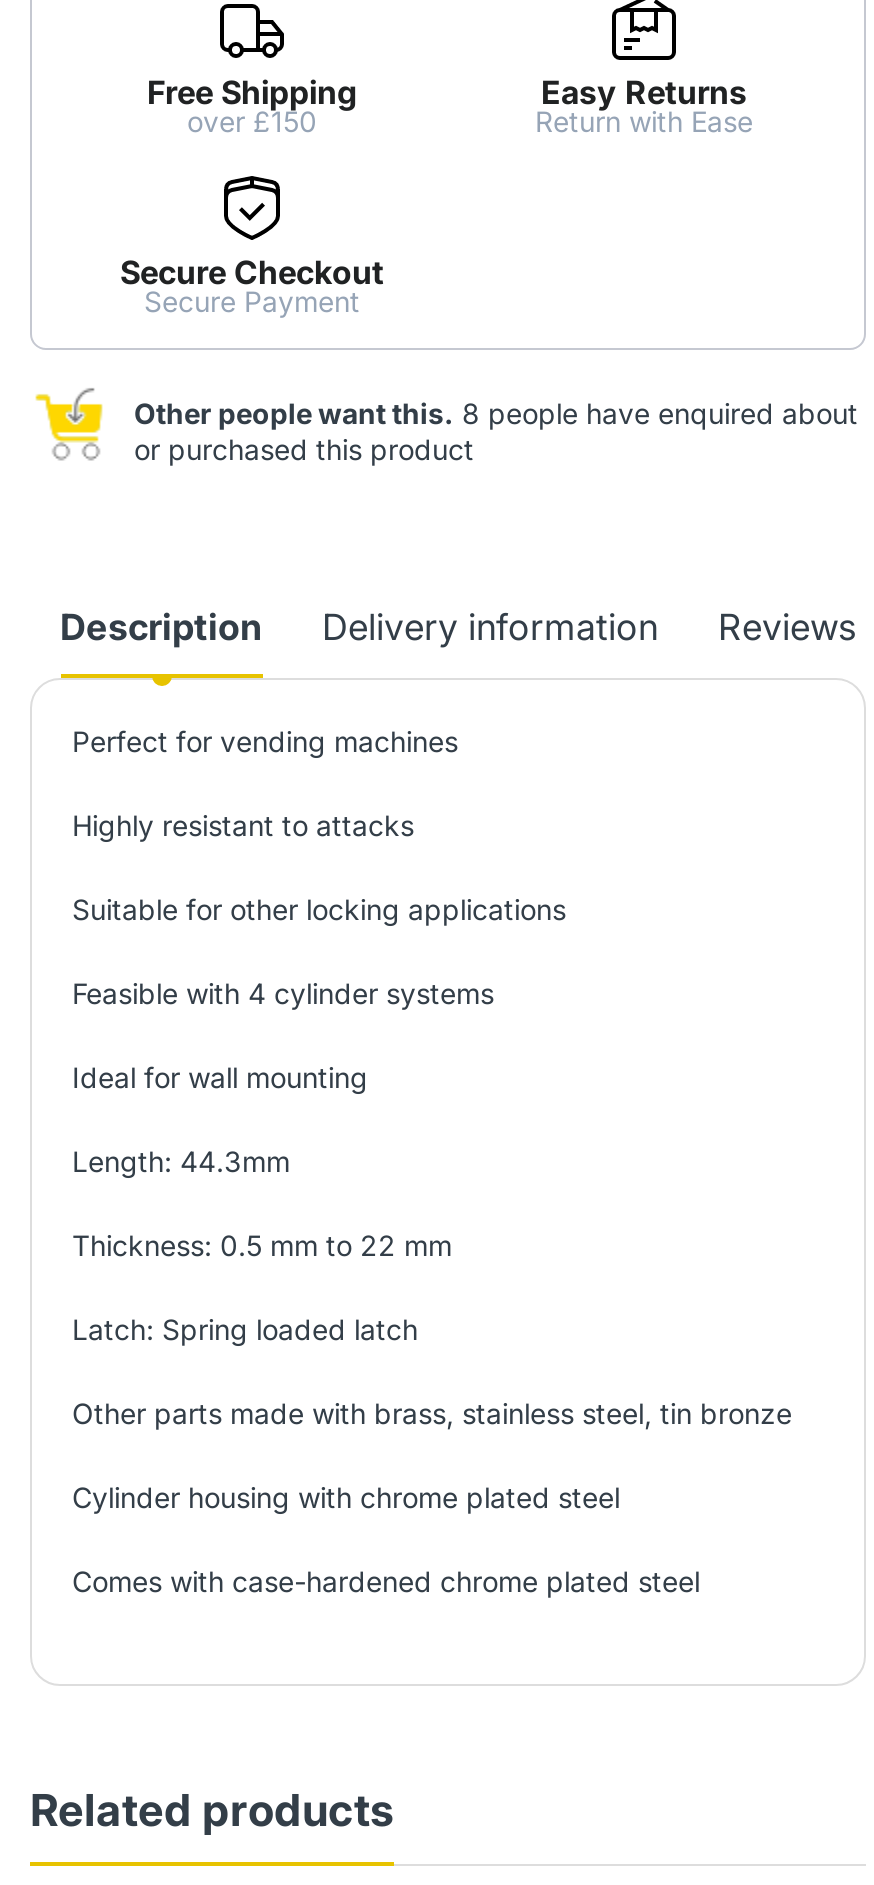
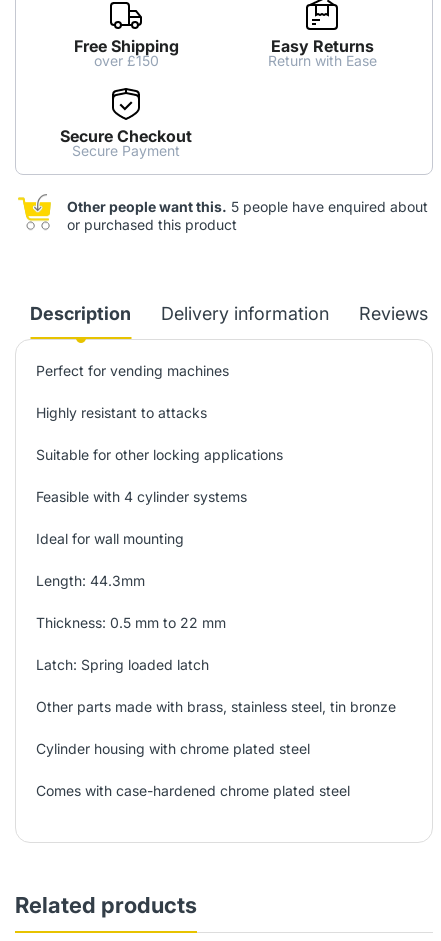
[134,395,858,429] Other people want this. 8 people have enquired about -> [67,197,428,214] Other people want this. 5 people have enquired about

